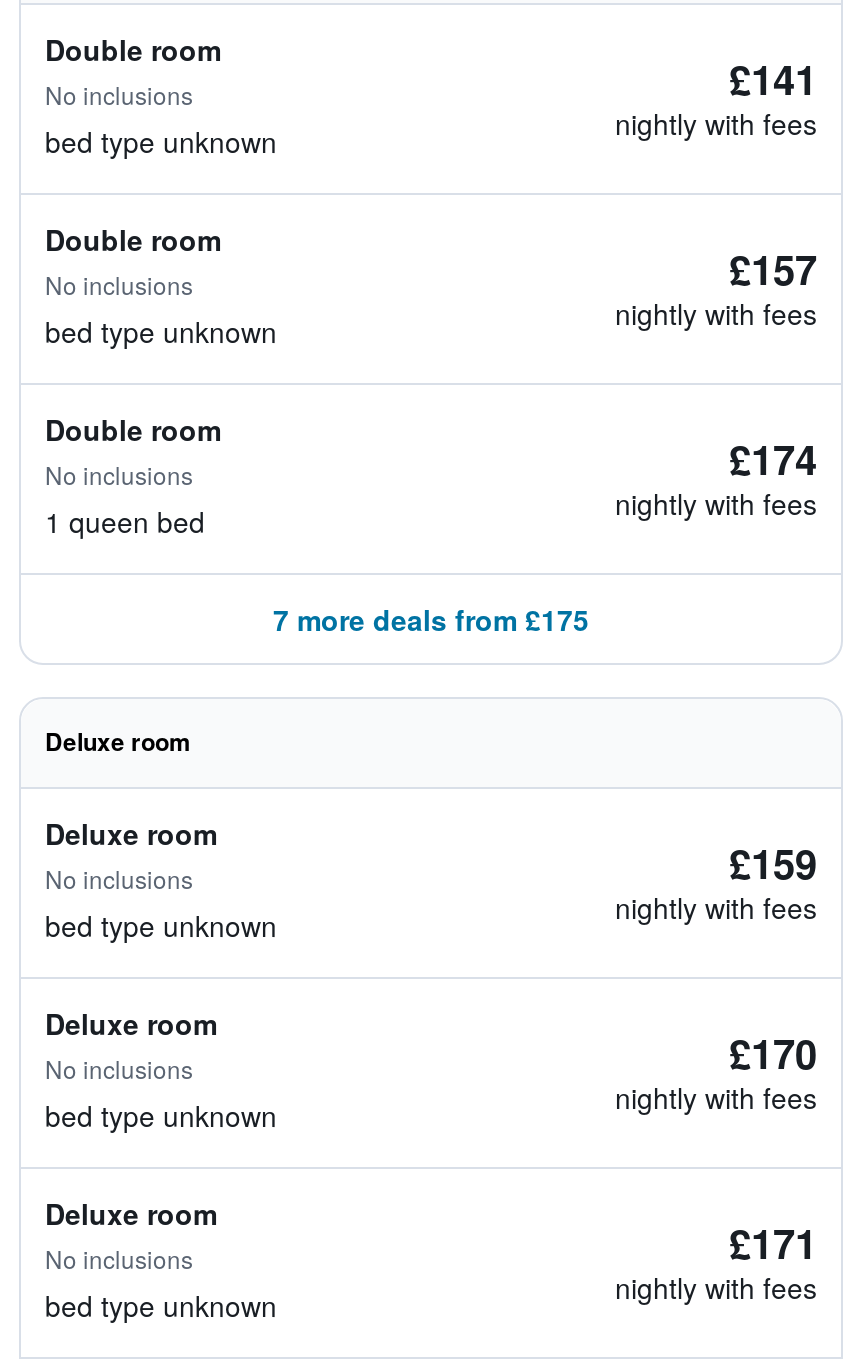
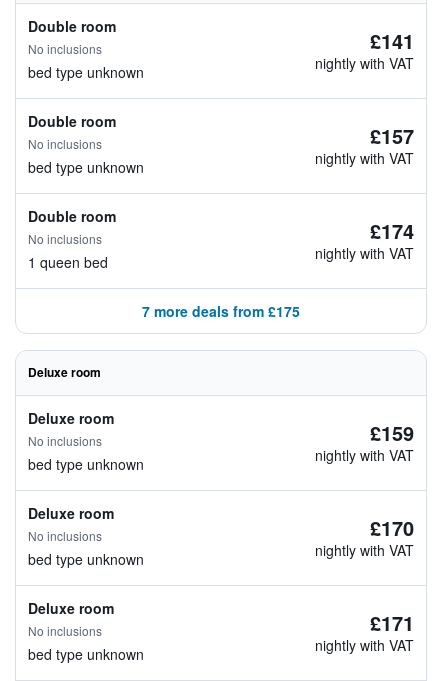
[615,103,817,143] nightly with fees -> [315,53,414,73] nightly with VAT
[615,293,817,333] nightly with fees -> [315,148,414,168] nightly with VAT
[615,483,817,523] nightly with fees -> [315,243,414,263] nightly with VAT
[615,887,817,927] nightly with fees -> [315,445,414,465] nightly with VAT
[615,1077,817,1117] nightly with fees -> [315,540,414,560] nightly with VAT
[615,1267,817,1307] nightly with fees -> [315,635,414,655] nightly with VAT

